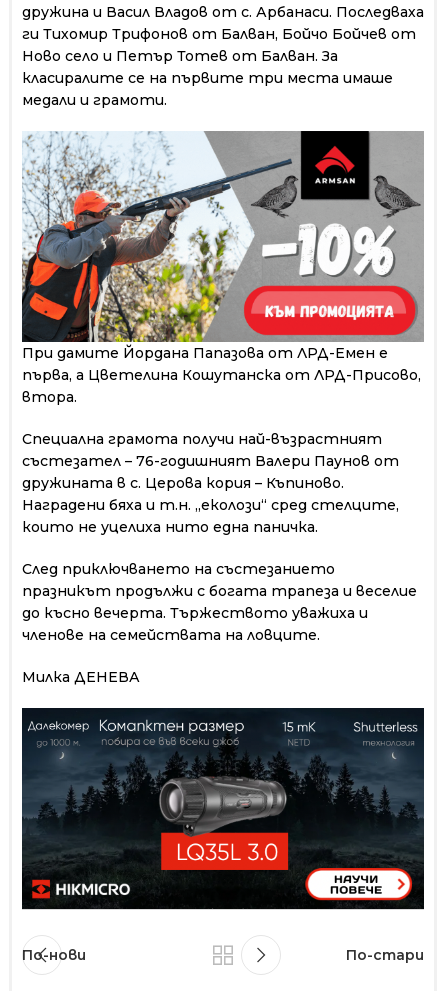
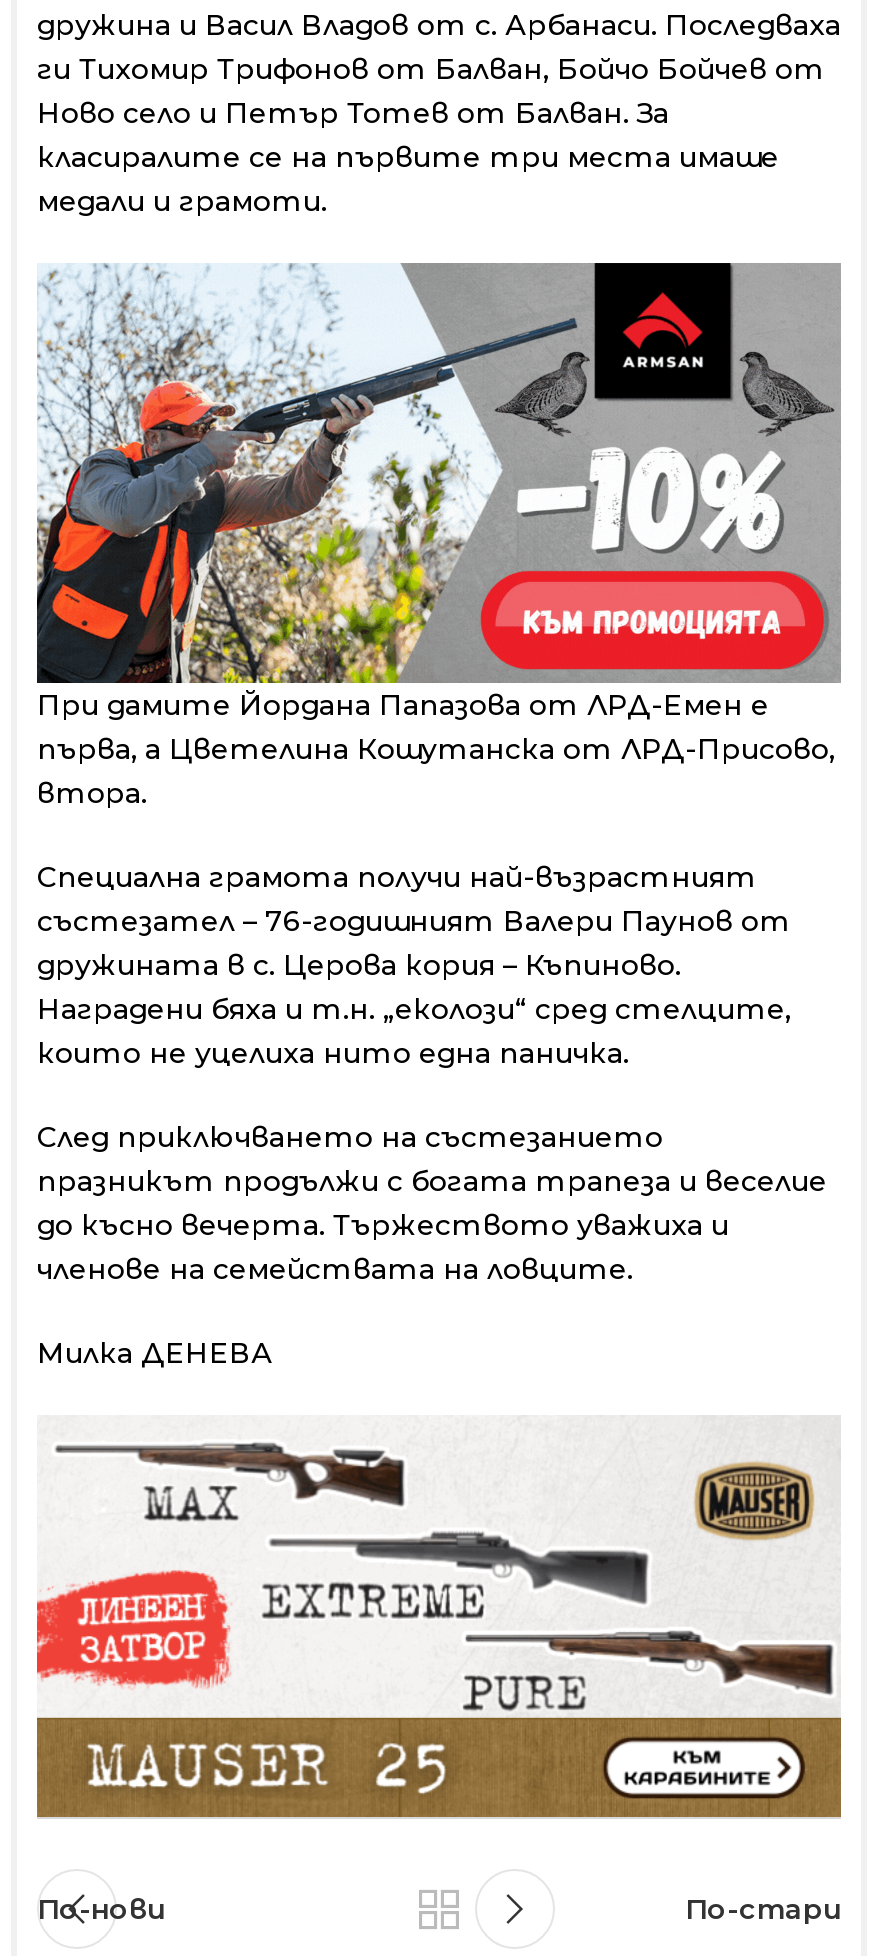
[21,707,425,909] [image] -> [35,1416,843,1816] [image]

